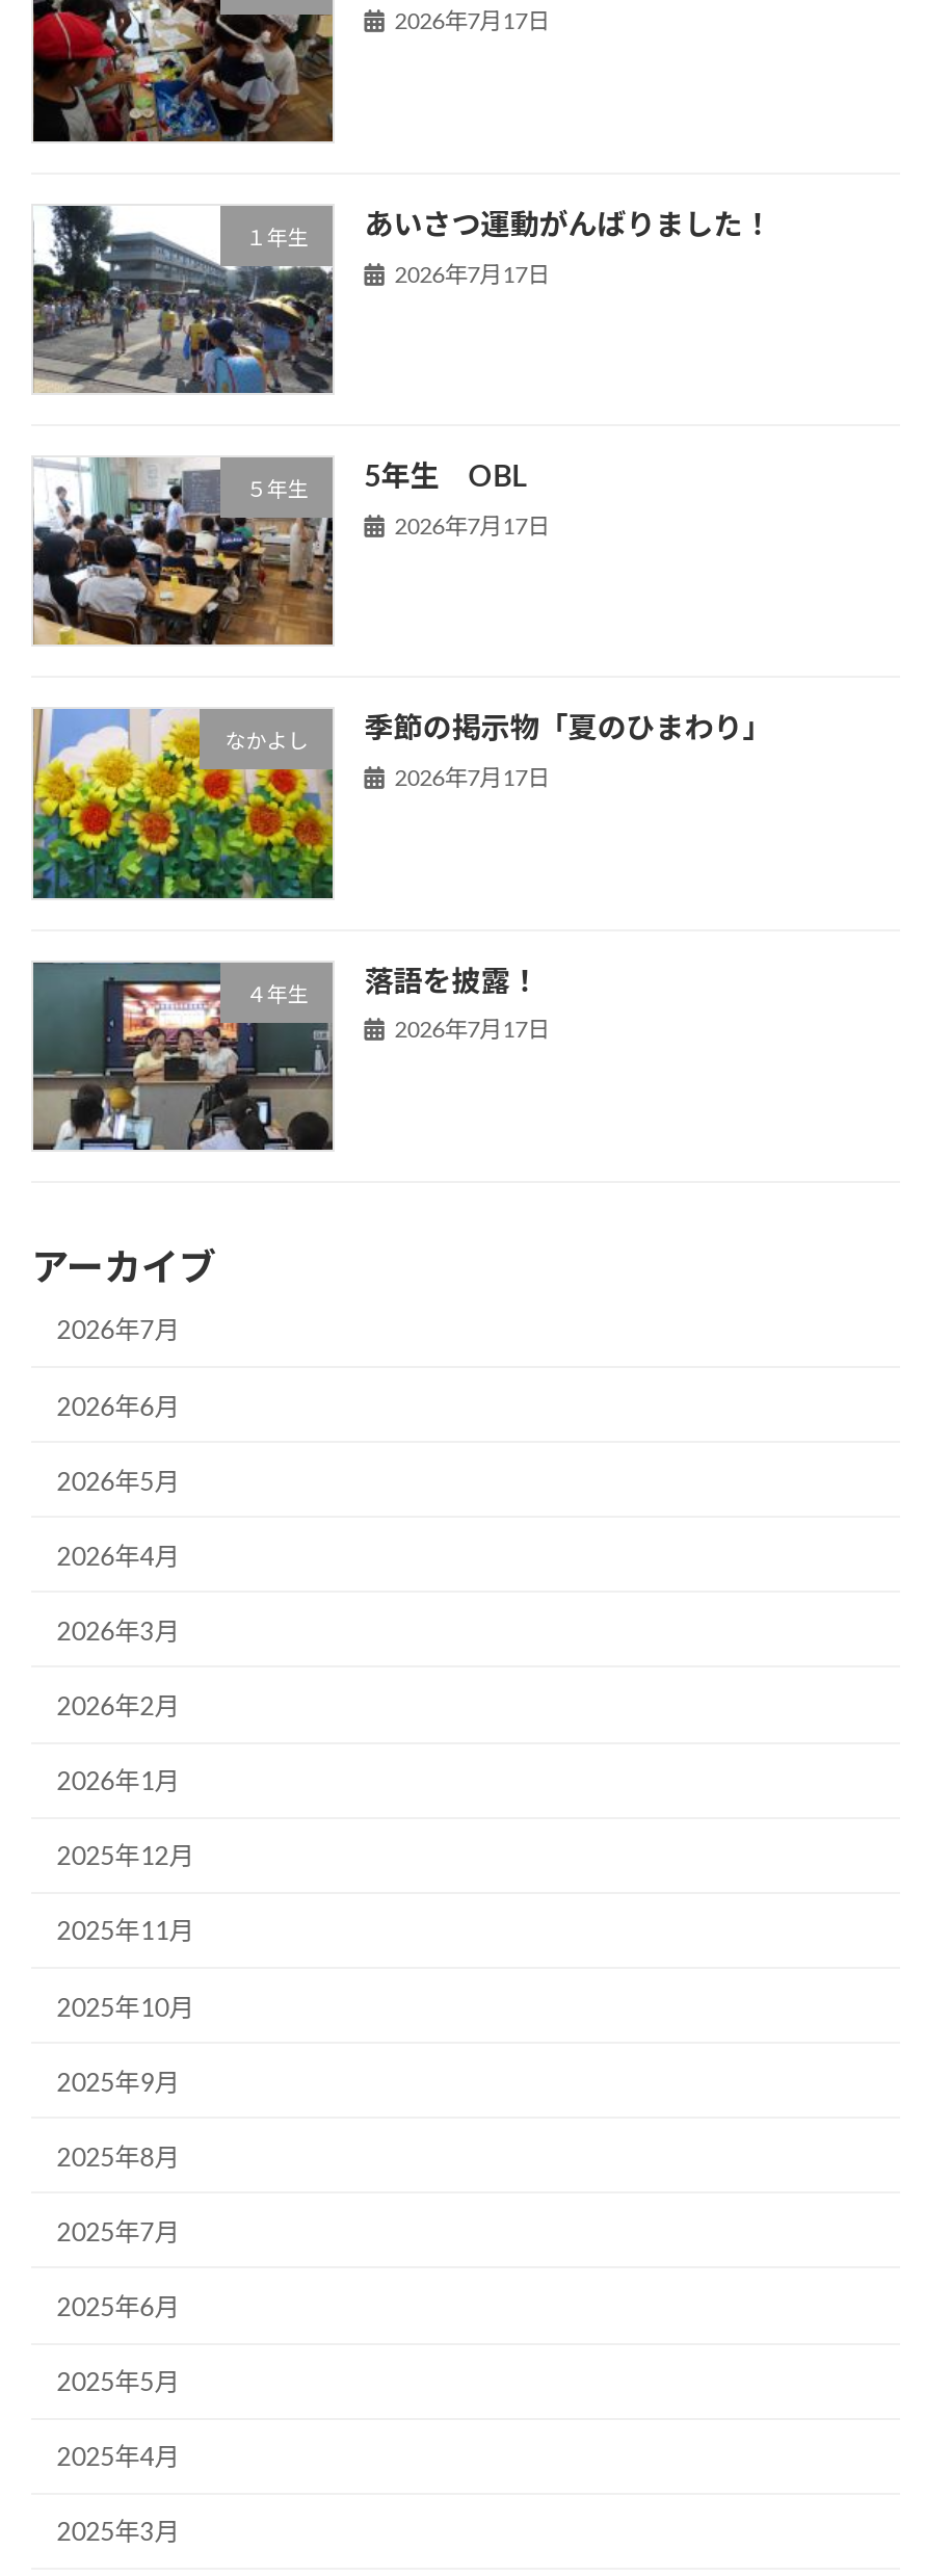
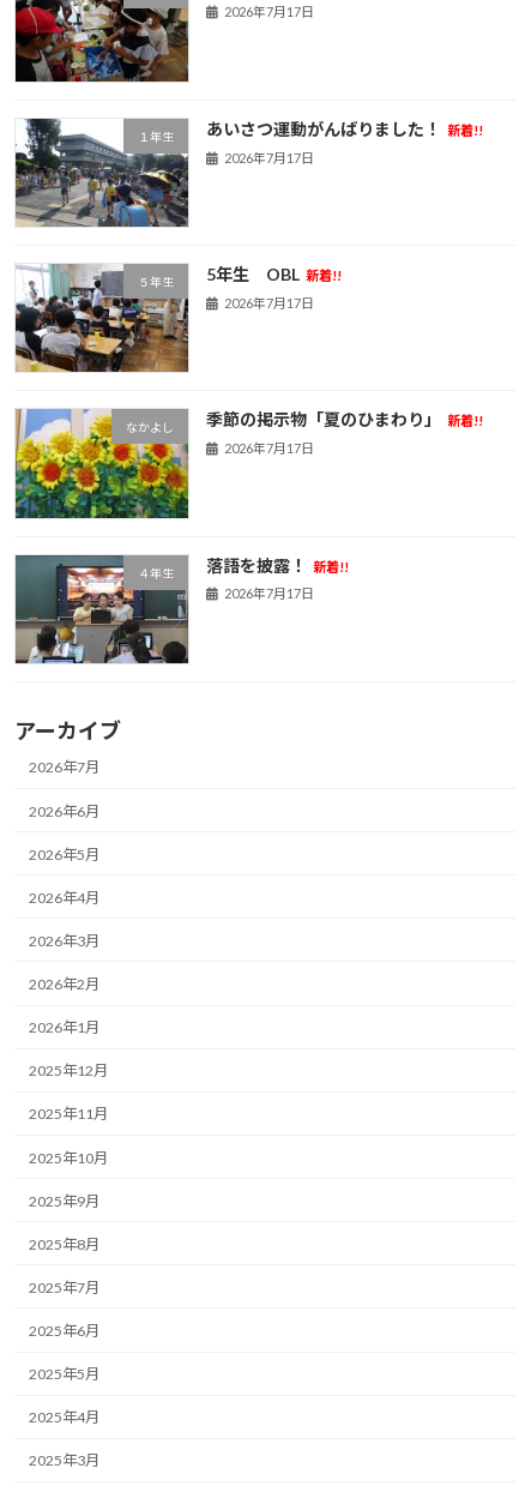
[364,206,772,241] あいさつ運動がんばりました！ -> [207,119,483,139] あいさつ運動がんばりました！ 新着!!
[364,458,527,493] 5年生 OBL -> [207,264,341,284] 5年生 OBL 新着!!
[364,710,772,745] 季節の掲示物「夏のひまわり」 -> [207,409,483,430] 季節の掲示物「夏のひまわり」 新着!!
[364,962,539,997] 落語を披露！ -> [207,555,349,575] 落語を披露！ 新着!!

